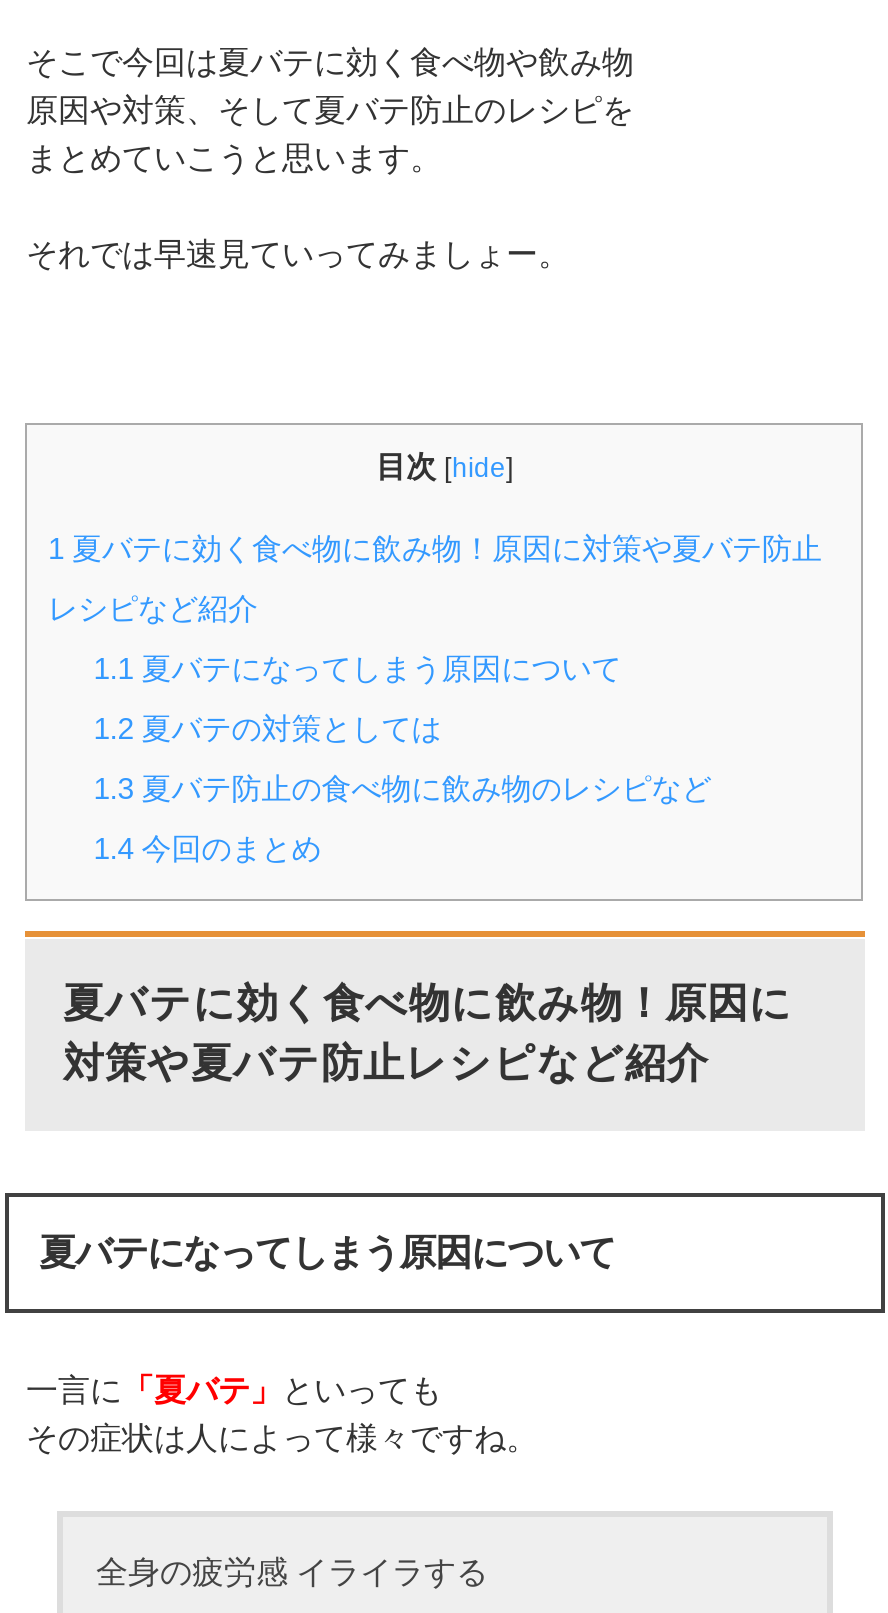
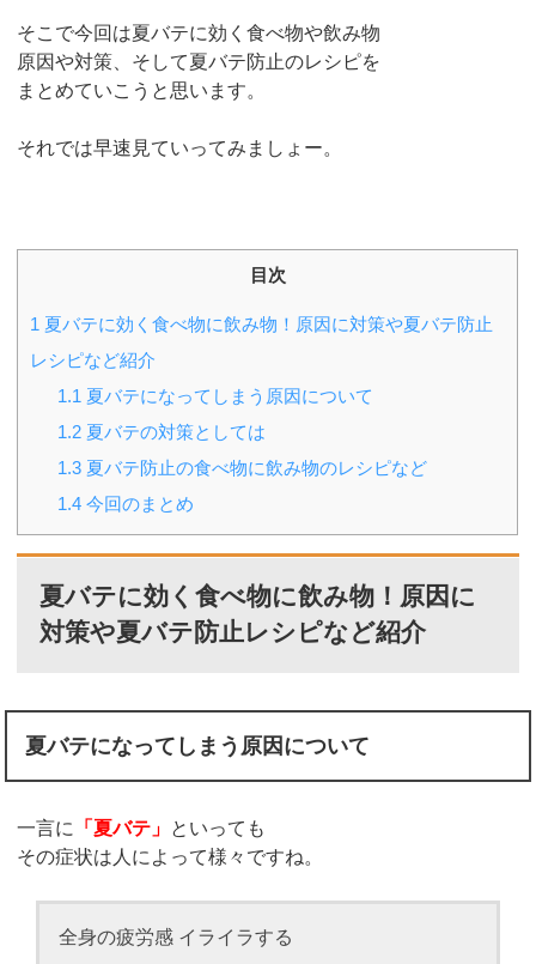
[376,448,514,482] 目次 [hide] -> [250,264,286,285] 目次

